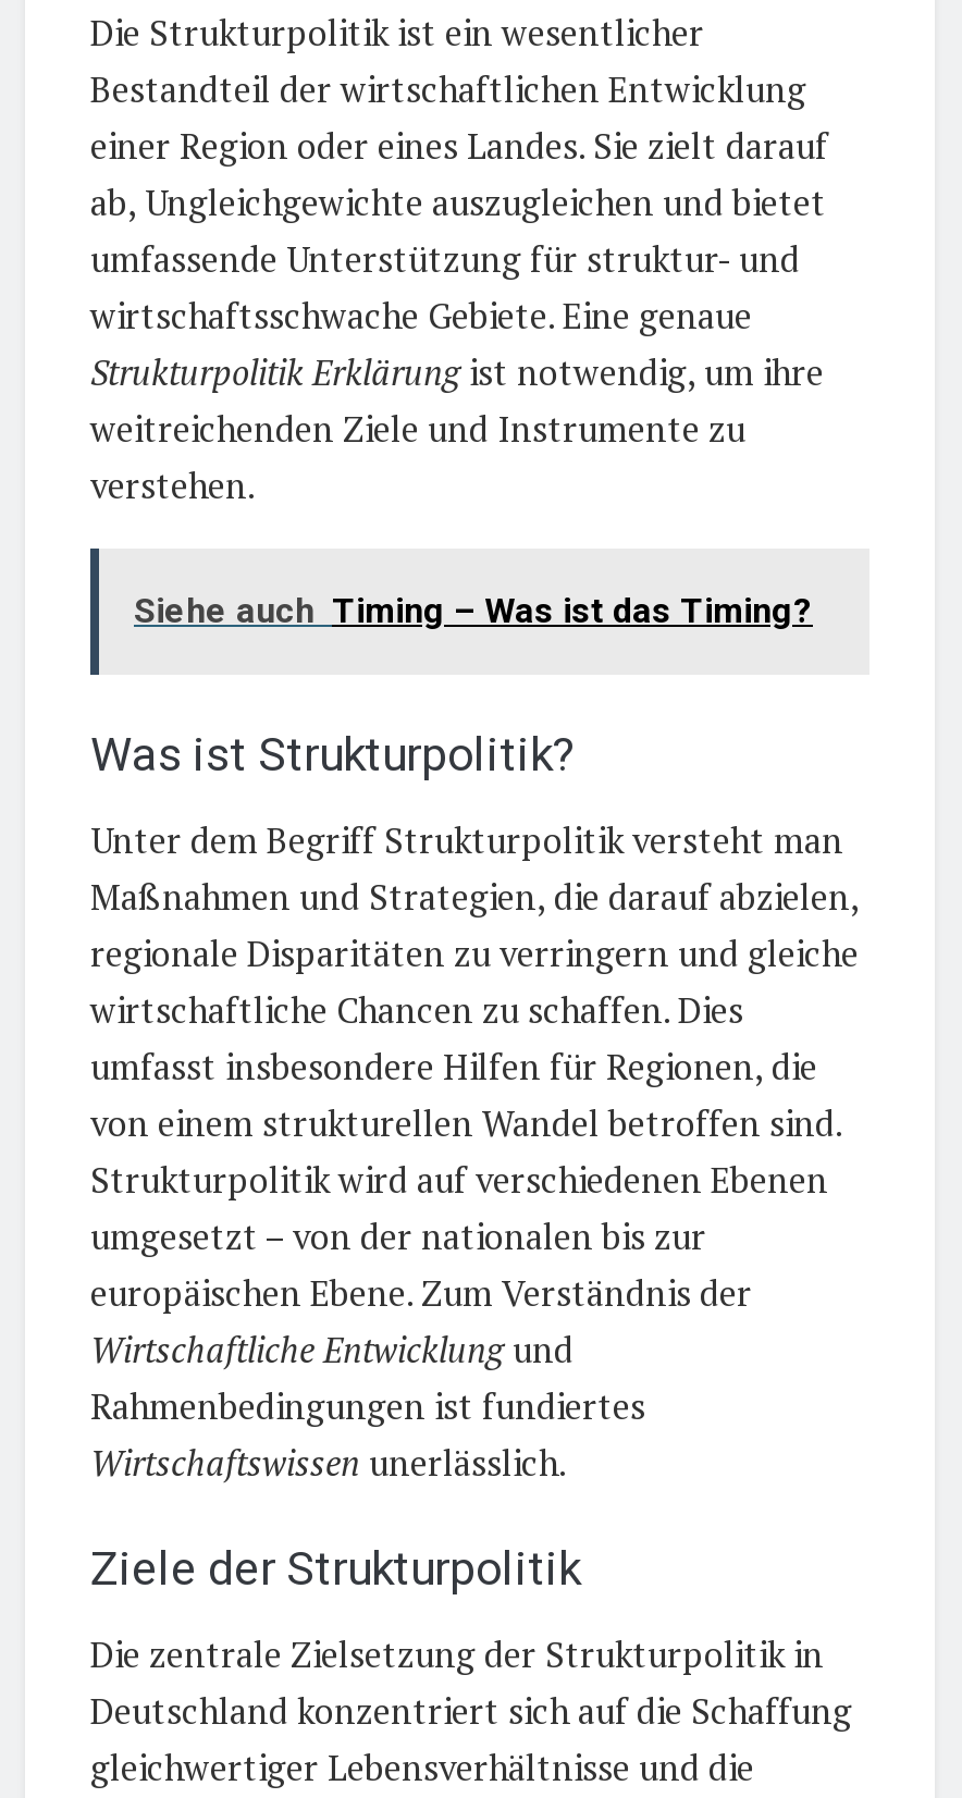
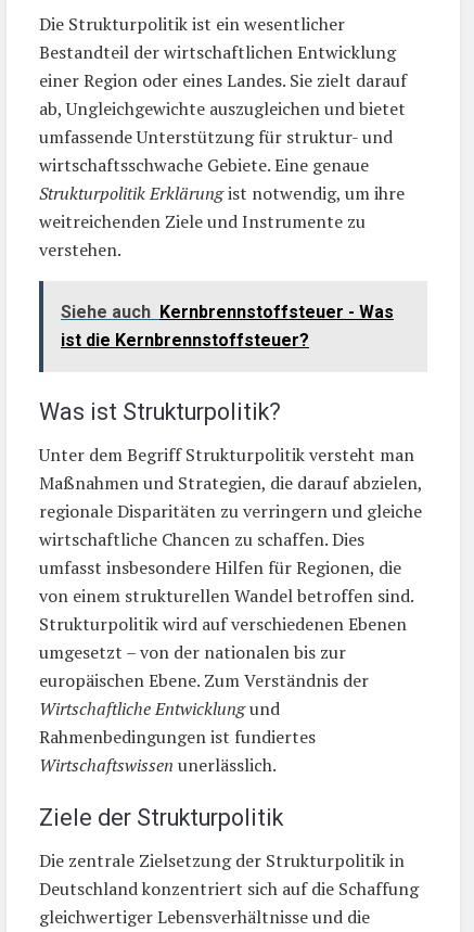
[134,590,813,631] Siehe auch Timing – Was ist das Timing? -> [61,302,394,351] Siehe auch Kernbrennstoffsteuer - Was | ist die Kernbrennstoffsteuer?

